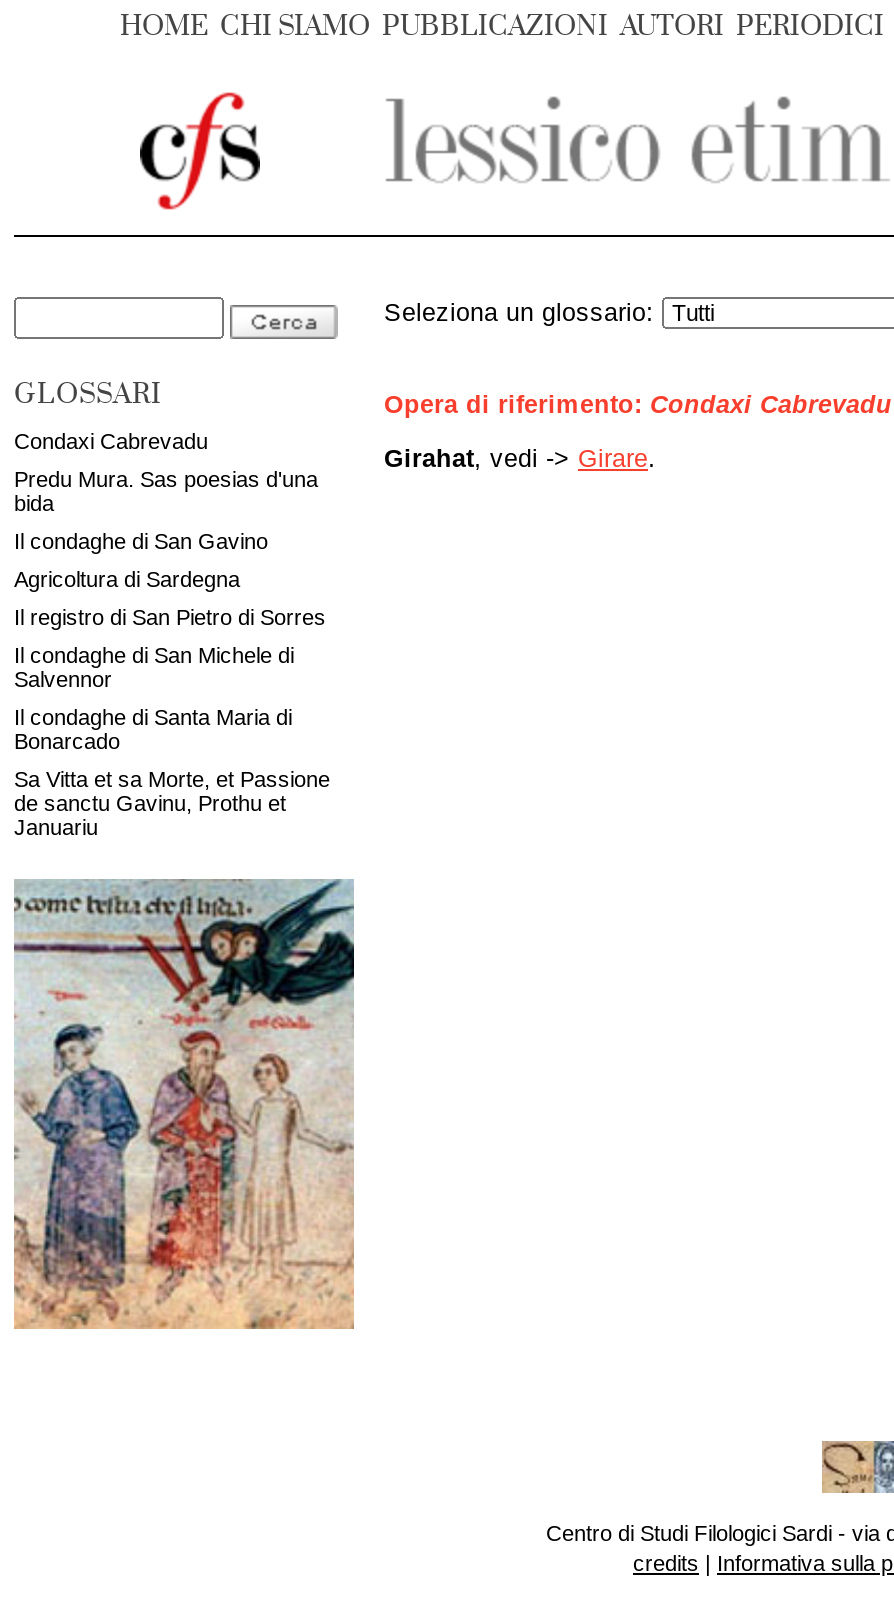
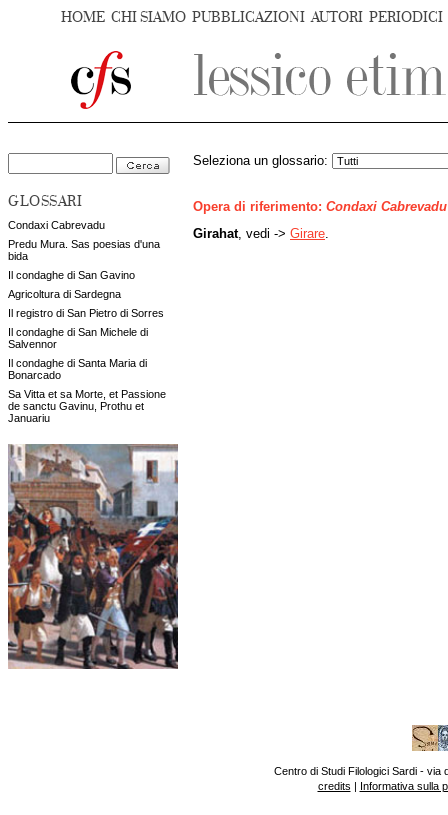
[12,879,356,1331] [image] -> [7,444,179,670] [image]

